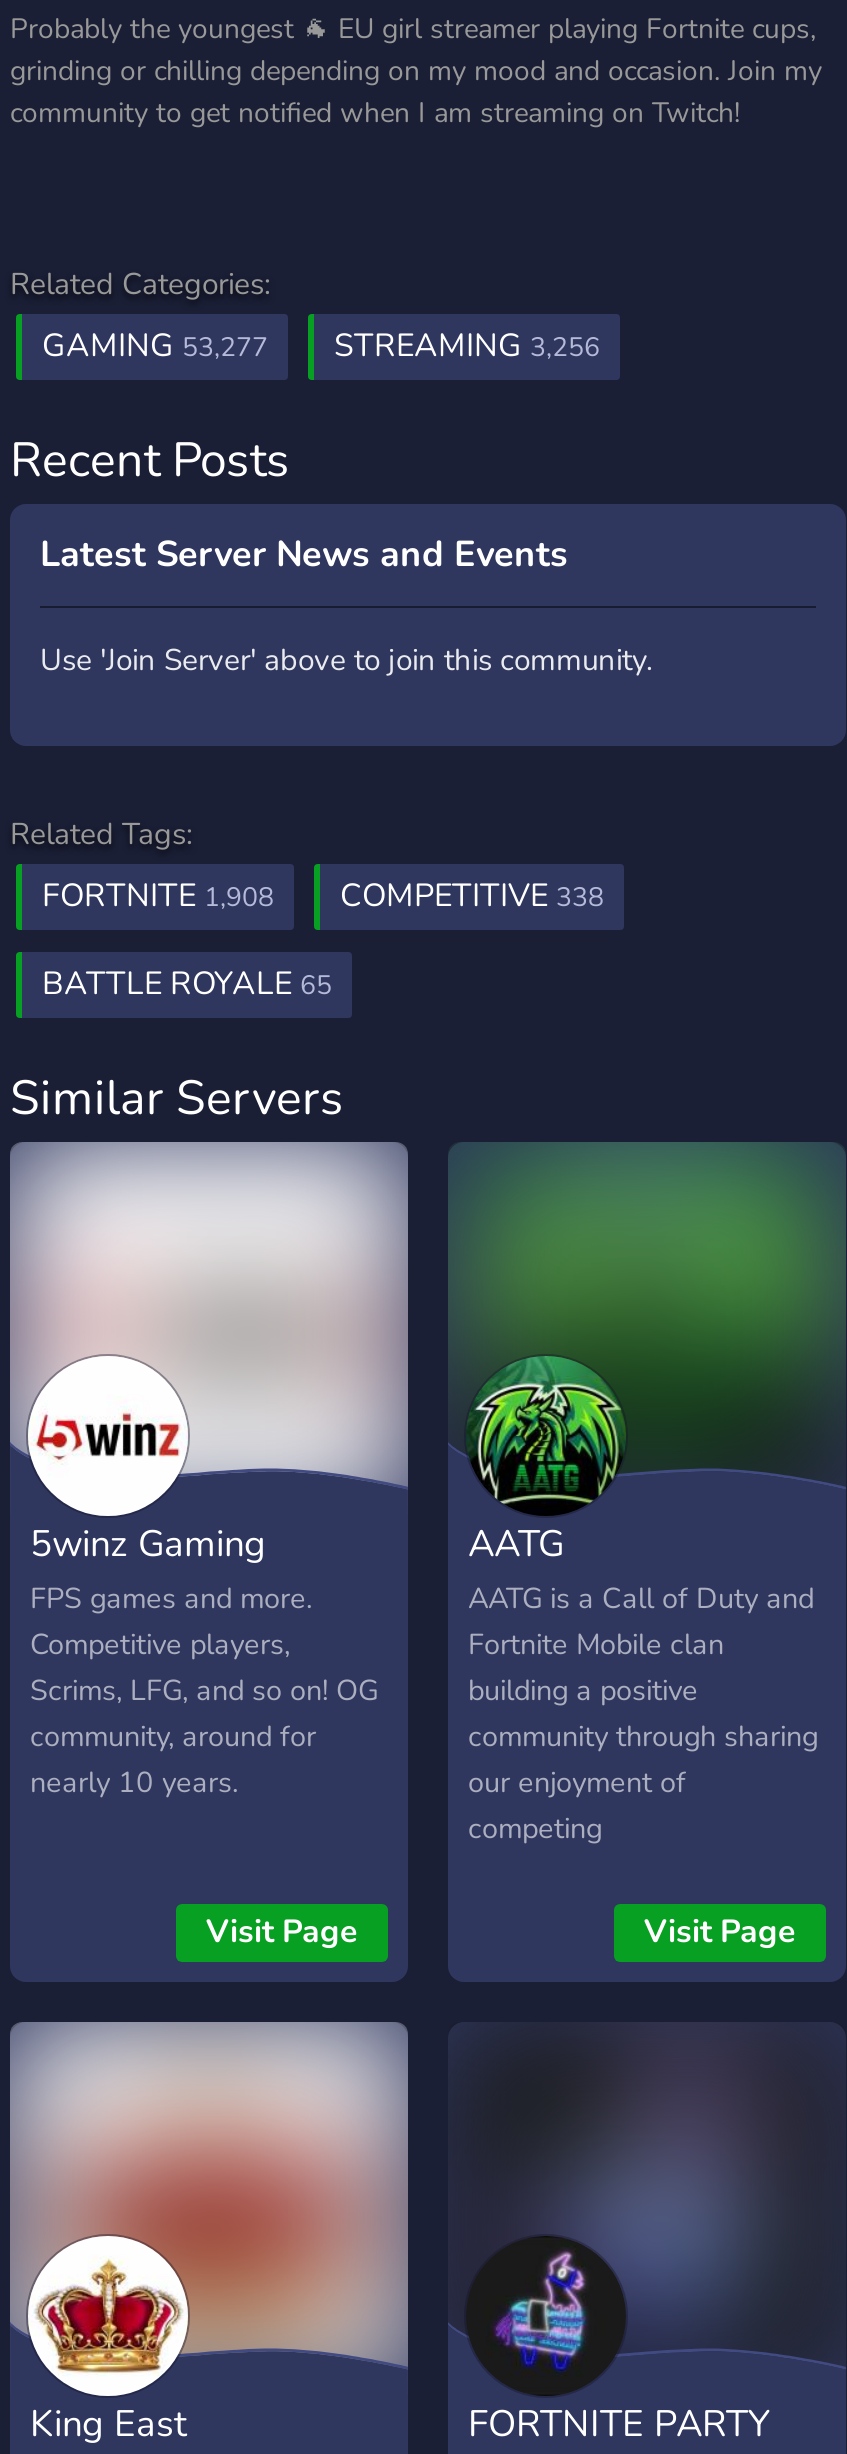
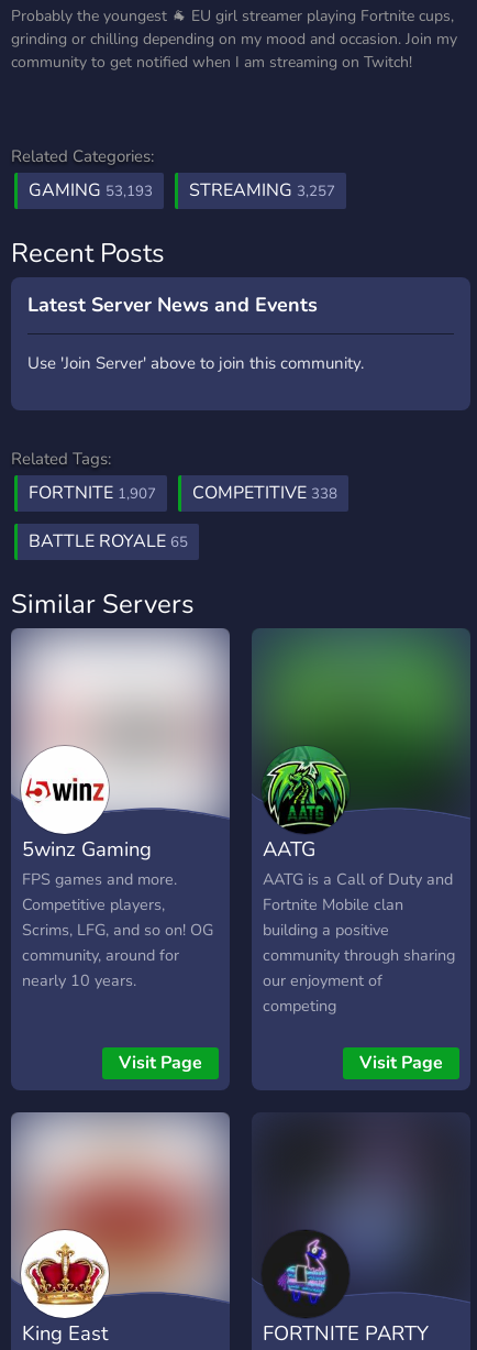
[42,324,268,368] GAMING 53,277 -> [29,178,153,202] GAMING 53,193
[334,324,600,368] STREAMING 3,256 -> [189,178,335,202] STREAMING 3,257
[42,874,604,918] FORTNITE 1,908 COMPETITIVE 338 -> [29,481,337,505] FORTNITE 1,907 COMPETITIVE 338

